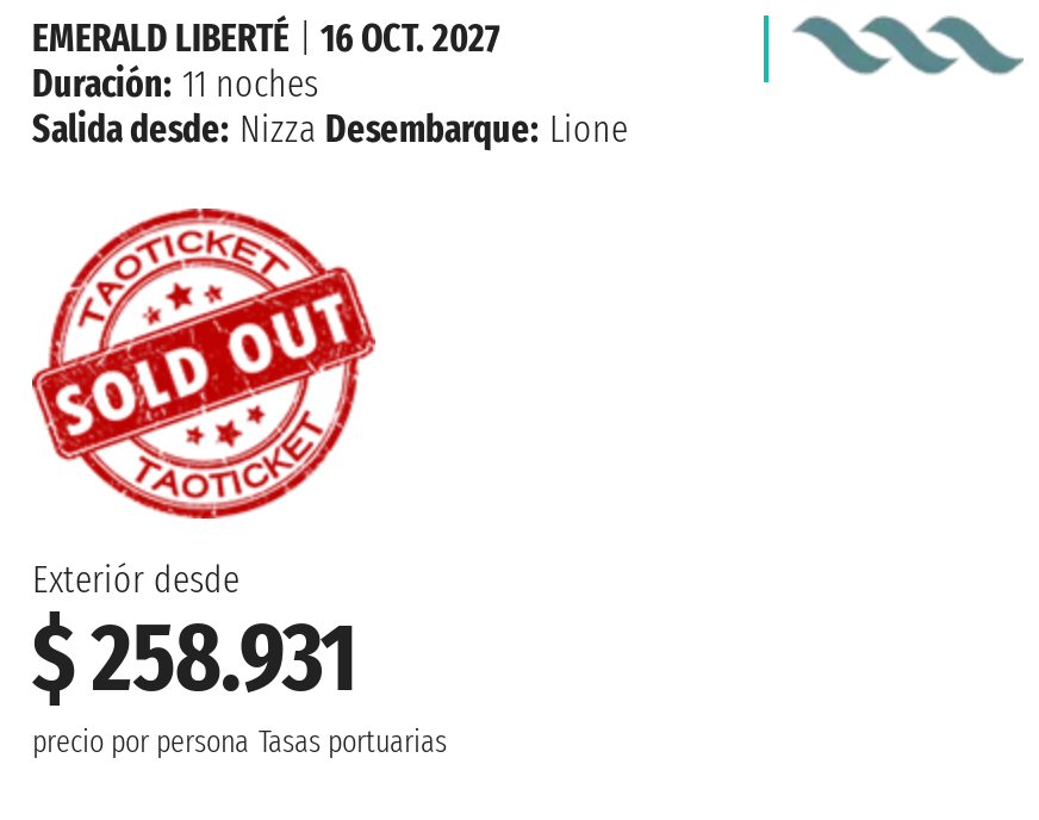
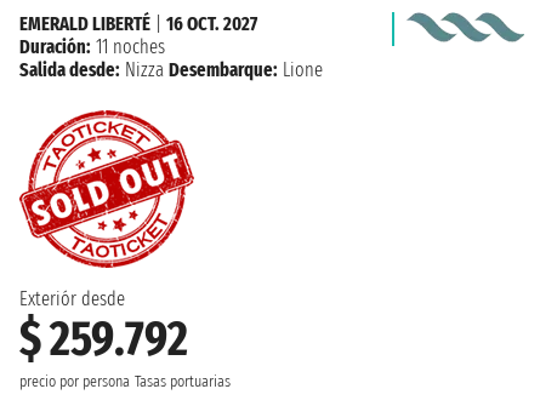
[32,602,359,716] $ 258.931 -> [19,310,188,368] $ 259.792

